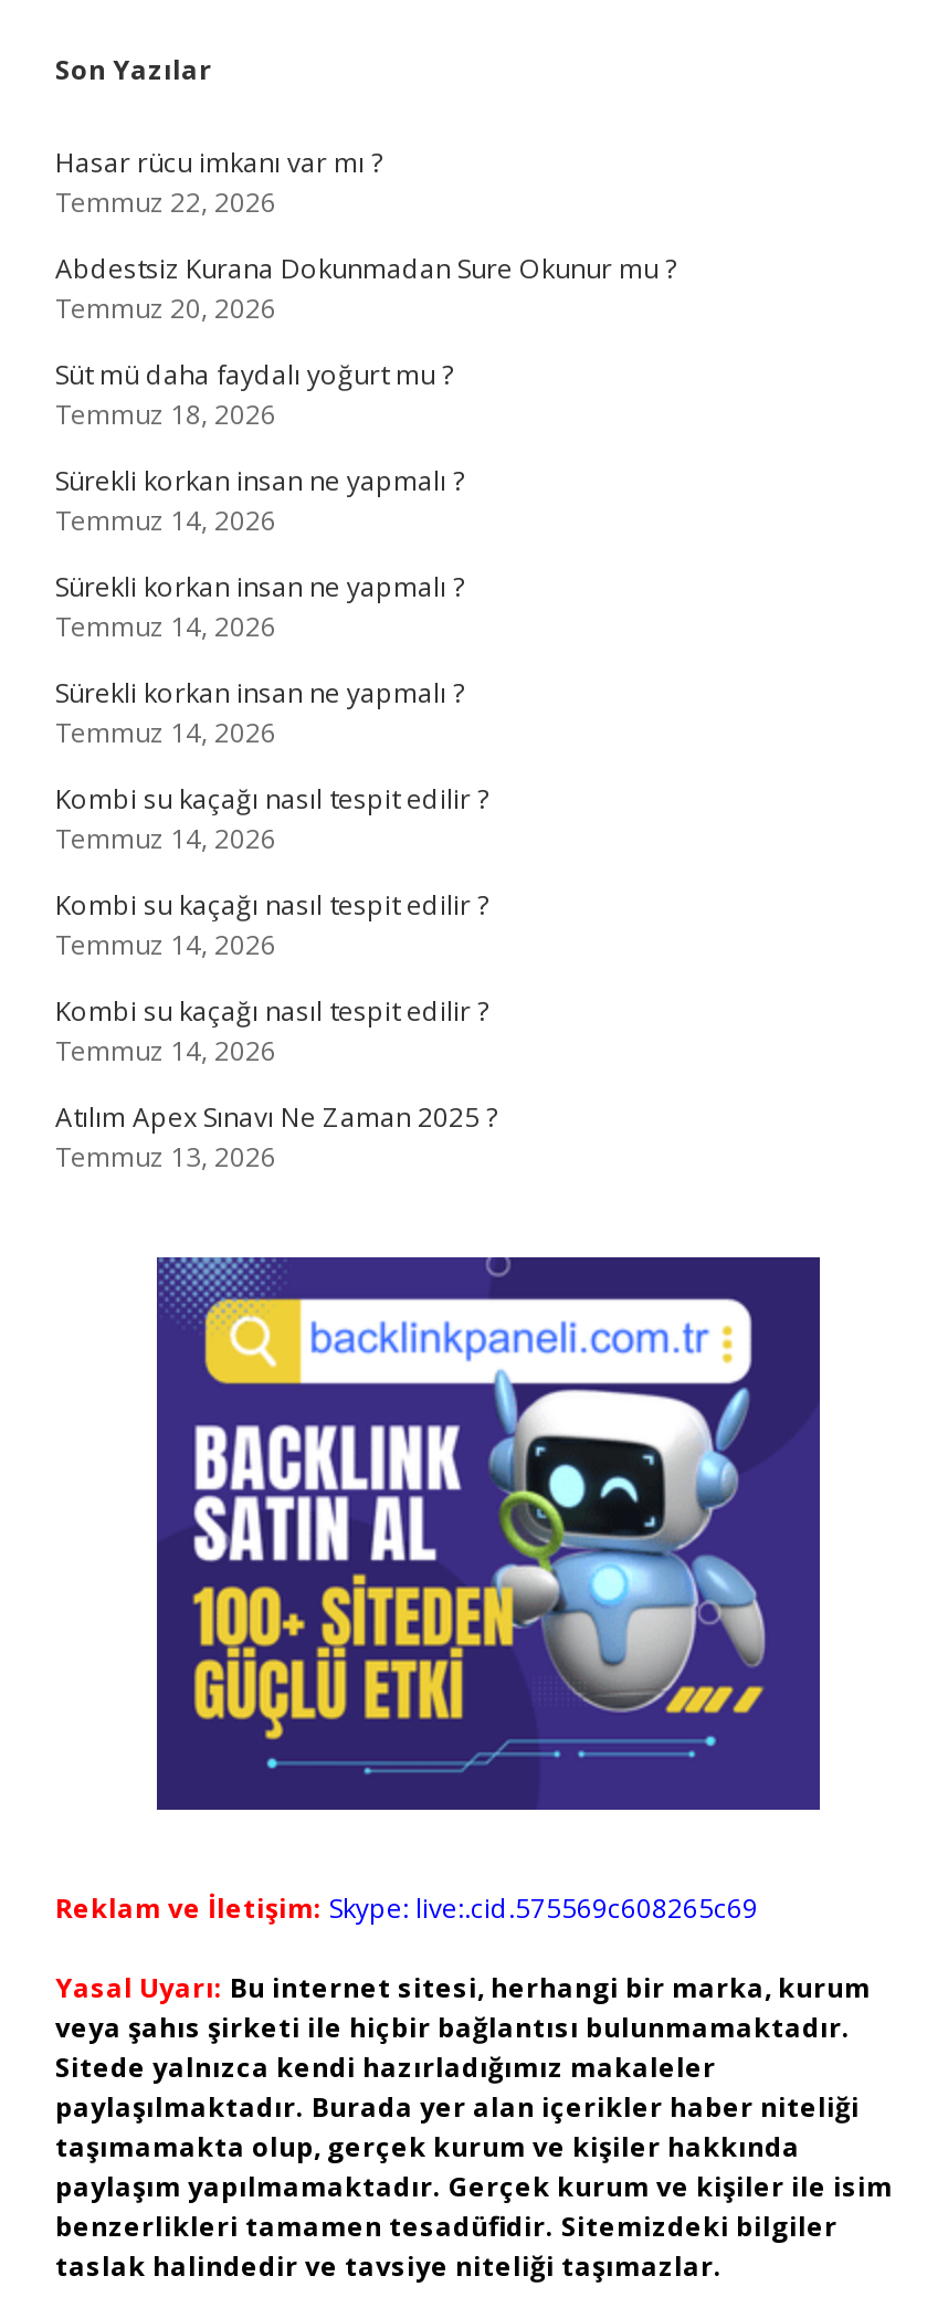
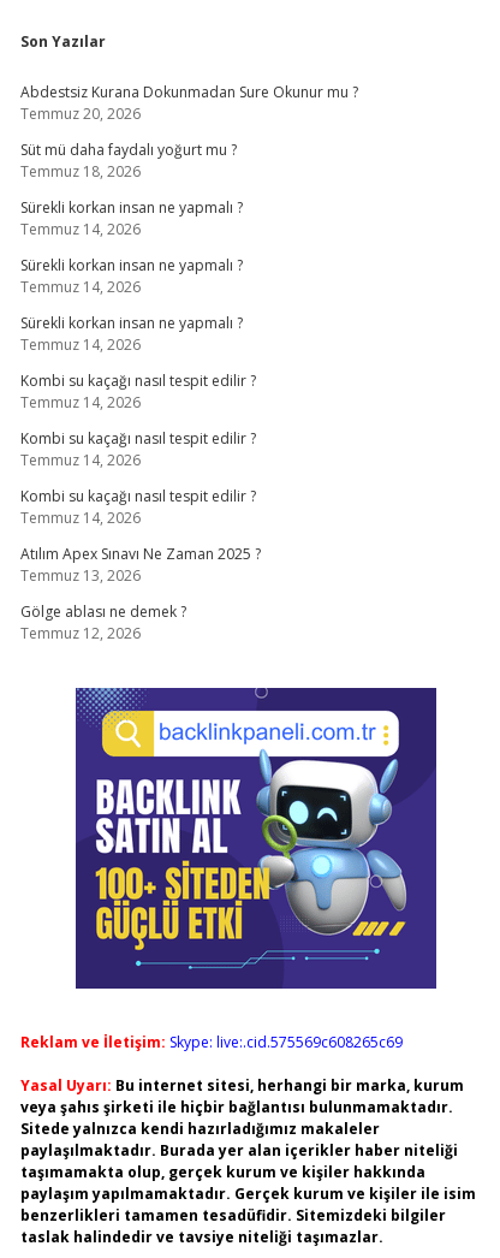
[55,144,382,221] Hasar rücu imkanı var mı ? | Temmuz 22, 2026 -> none
moved [55,250,676,1176] -> [20,82,358,586]: Abdestsiz Kurana Dokunmadan Sure Okunur mu ? | Temmuz 20, 2026 | Süt mü daha faydalı yoğurt mu ? | ... | Atılım Apex Sınavı Ne Zaman 2025 ? | Temmuz 13, 2026
none -> [20,601,186,643] Gölge ablası ne demek ? | Temmuz 12, 2026

